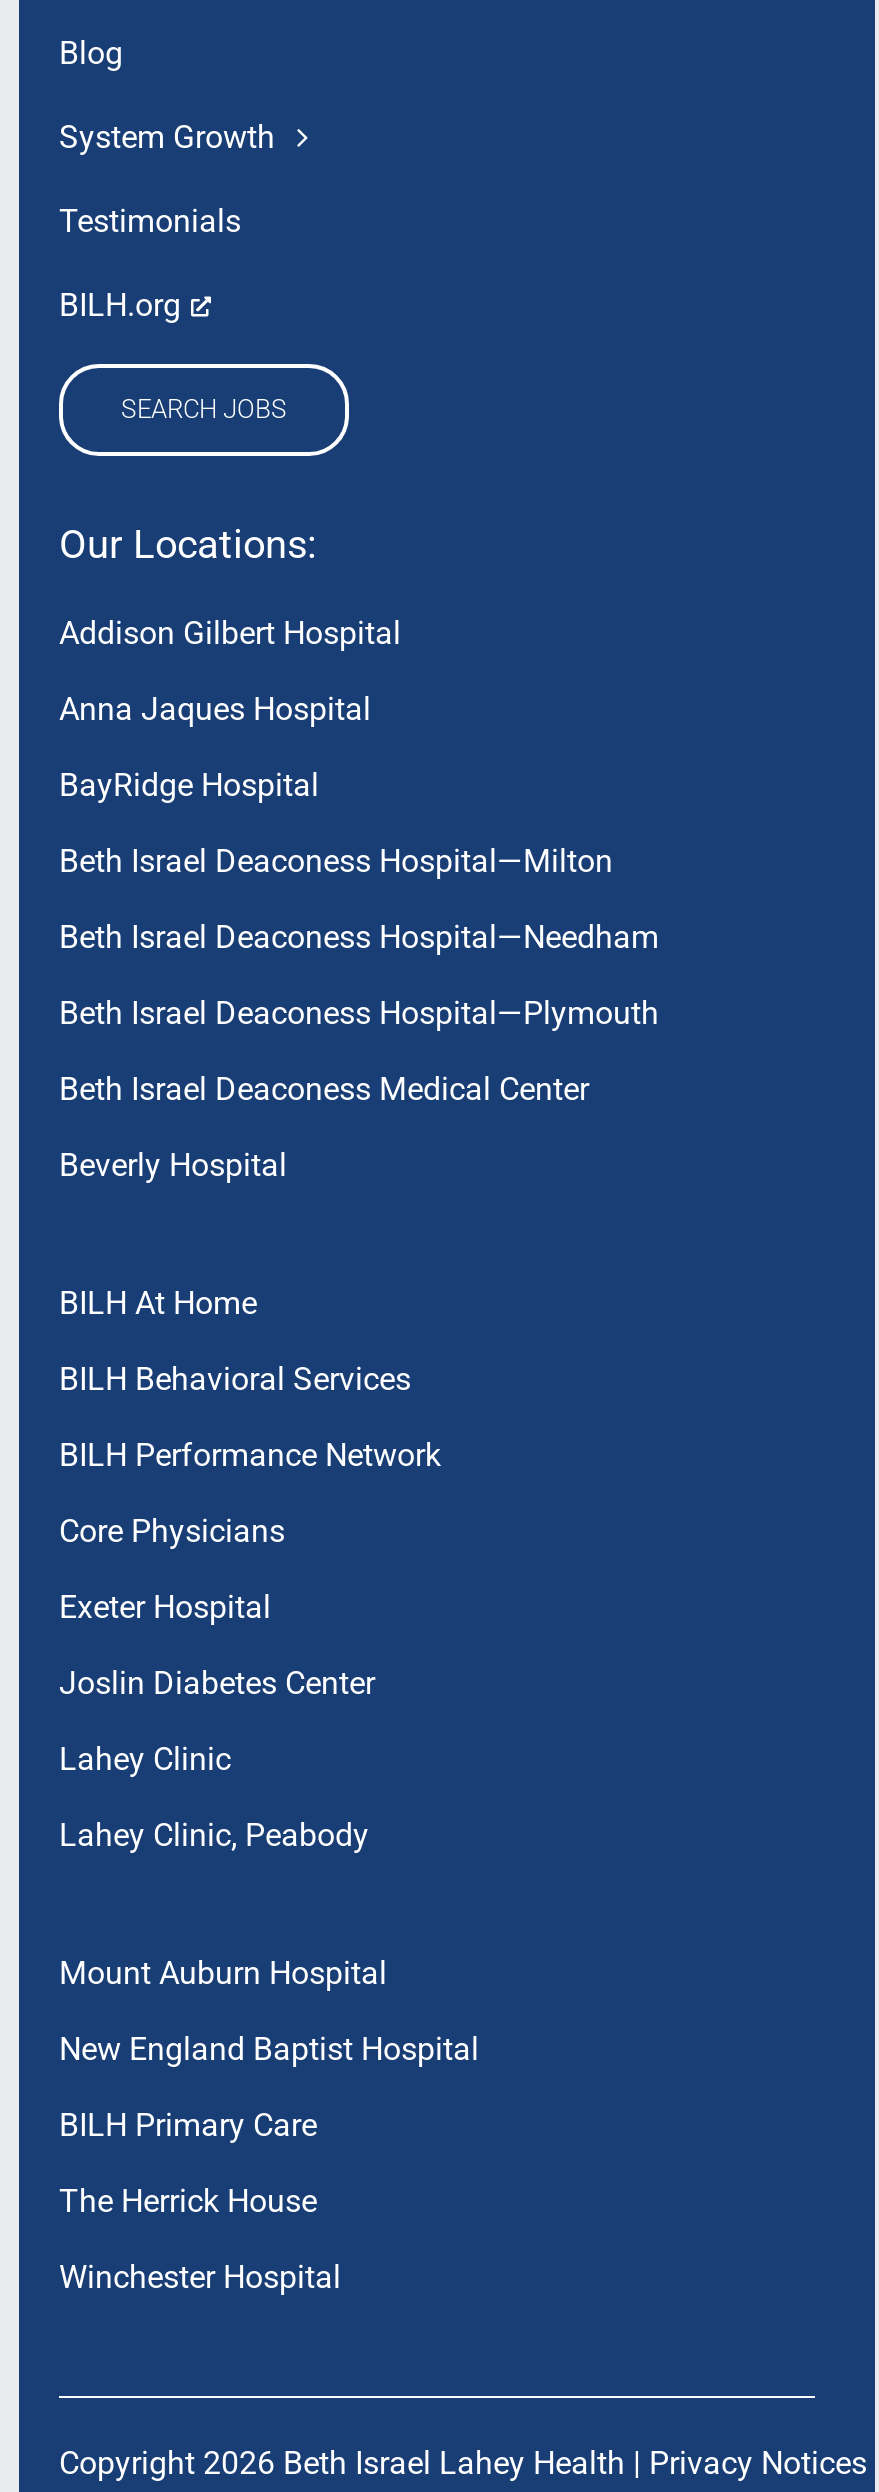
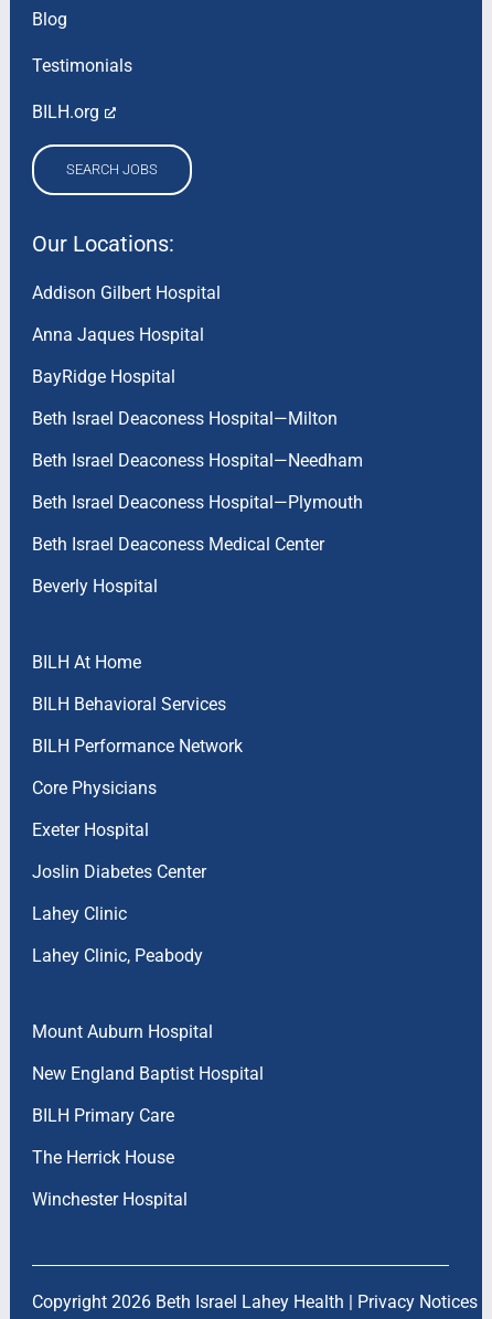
[59,118,275,156] System Growth -> none

